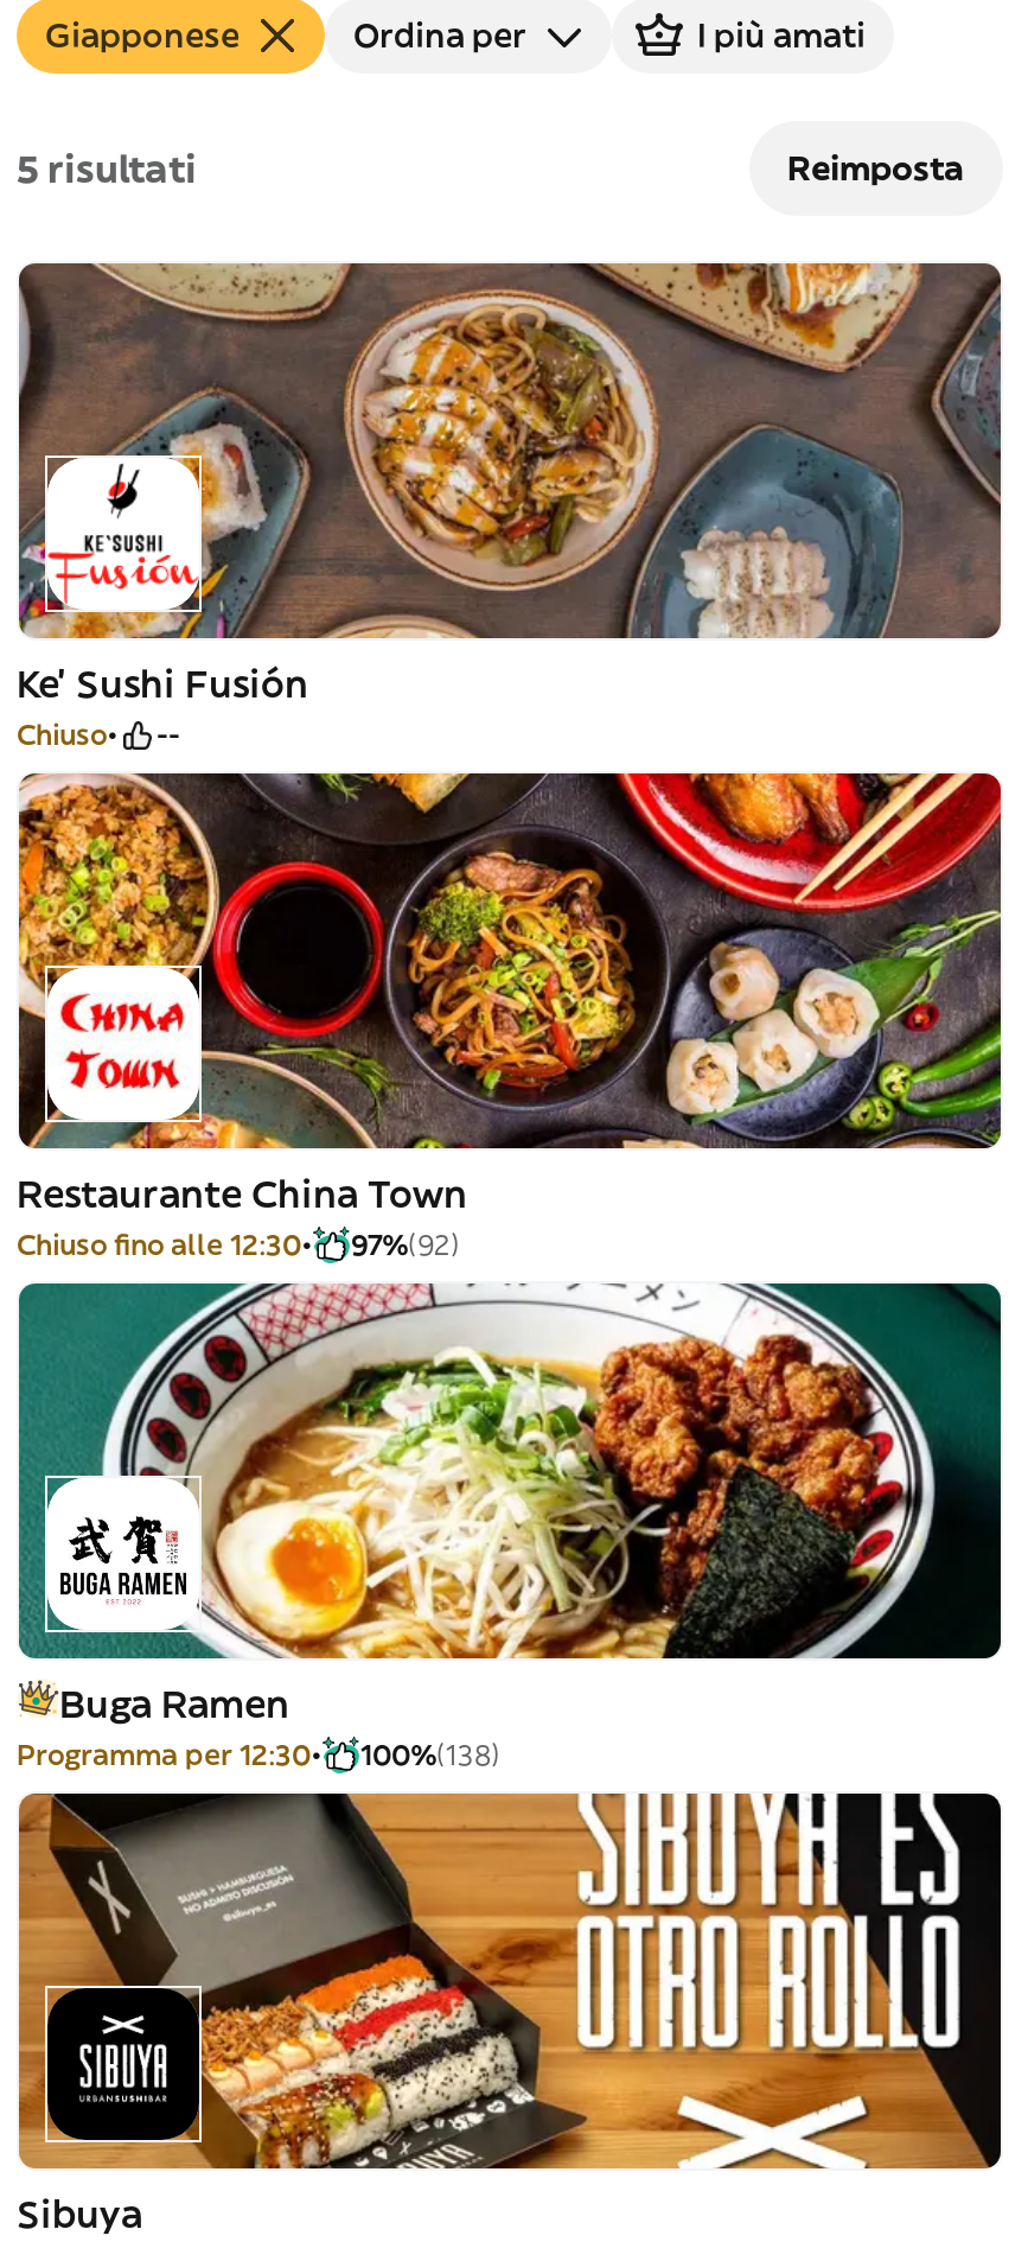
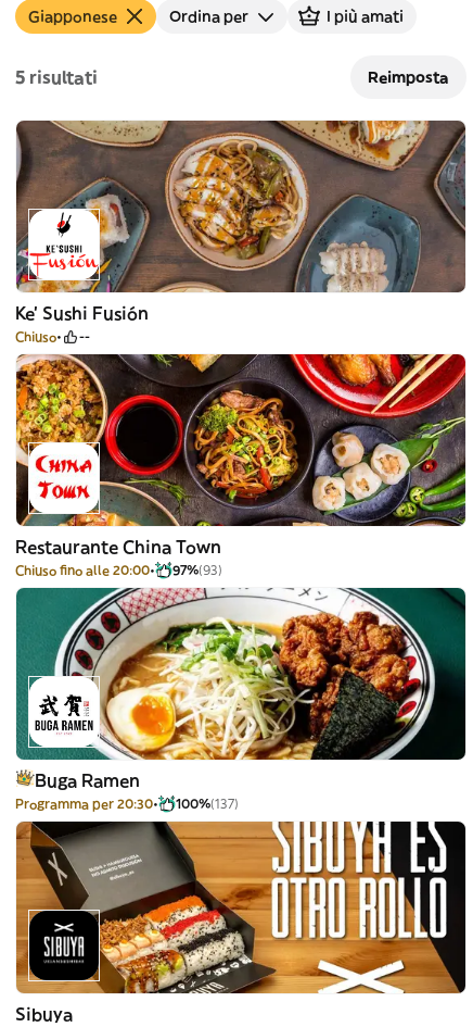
[17,1227,301,1262] Chiuso fino alle 12:30 -> [15,562,150,578] Chiuso fino alle 20:00
[351,1227,460,1262] 97%(92) -> [172,562,222,578] 97%(93)
[17,1737,311,1772] Programma per 12:30 -> [15,796,153,812] Programma per 20:30
[360,1737,500,1772] 100%(138) -> [176,796,239,812] 100%(137)

